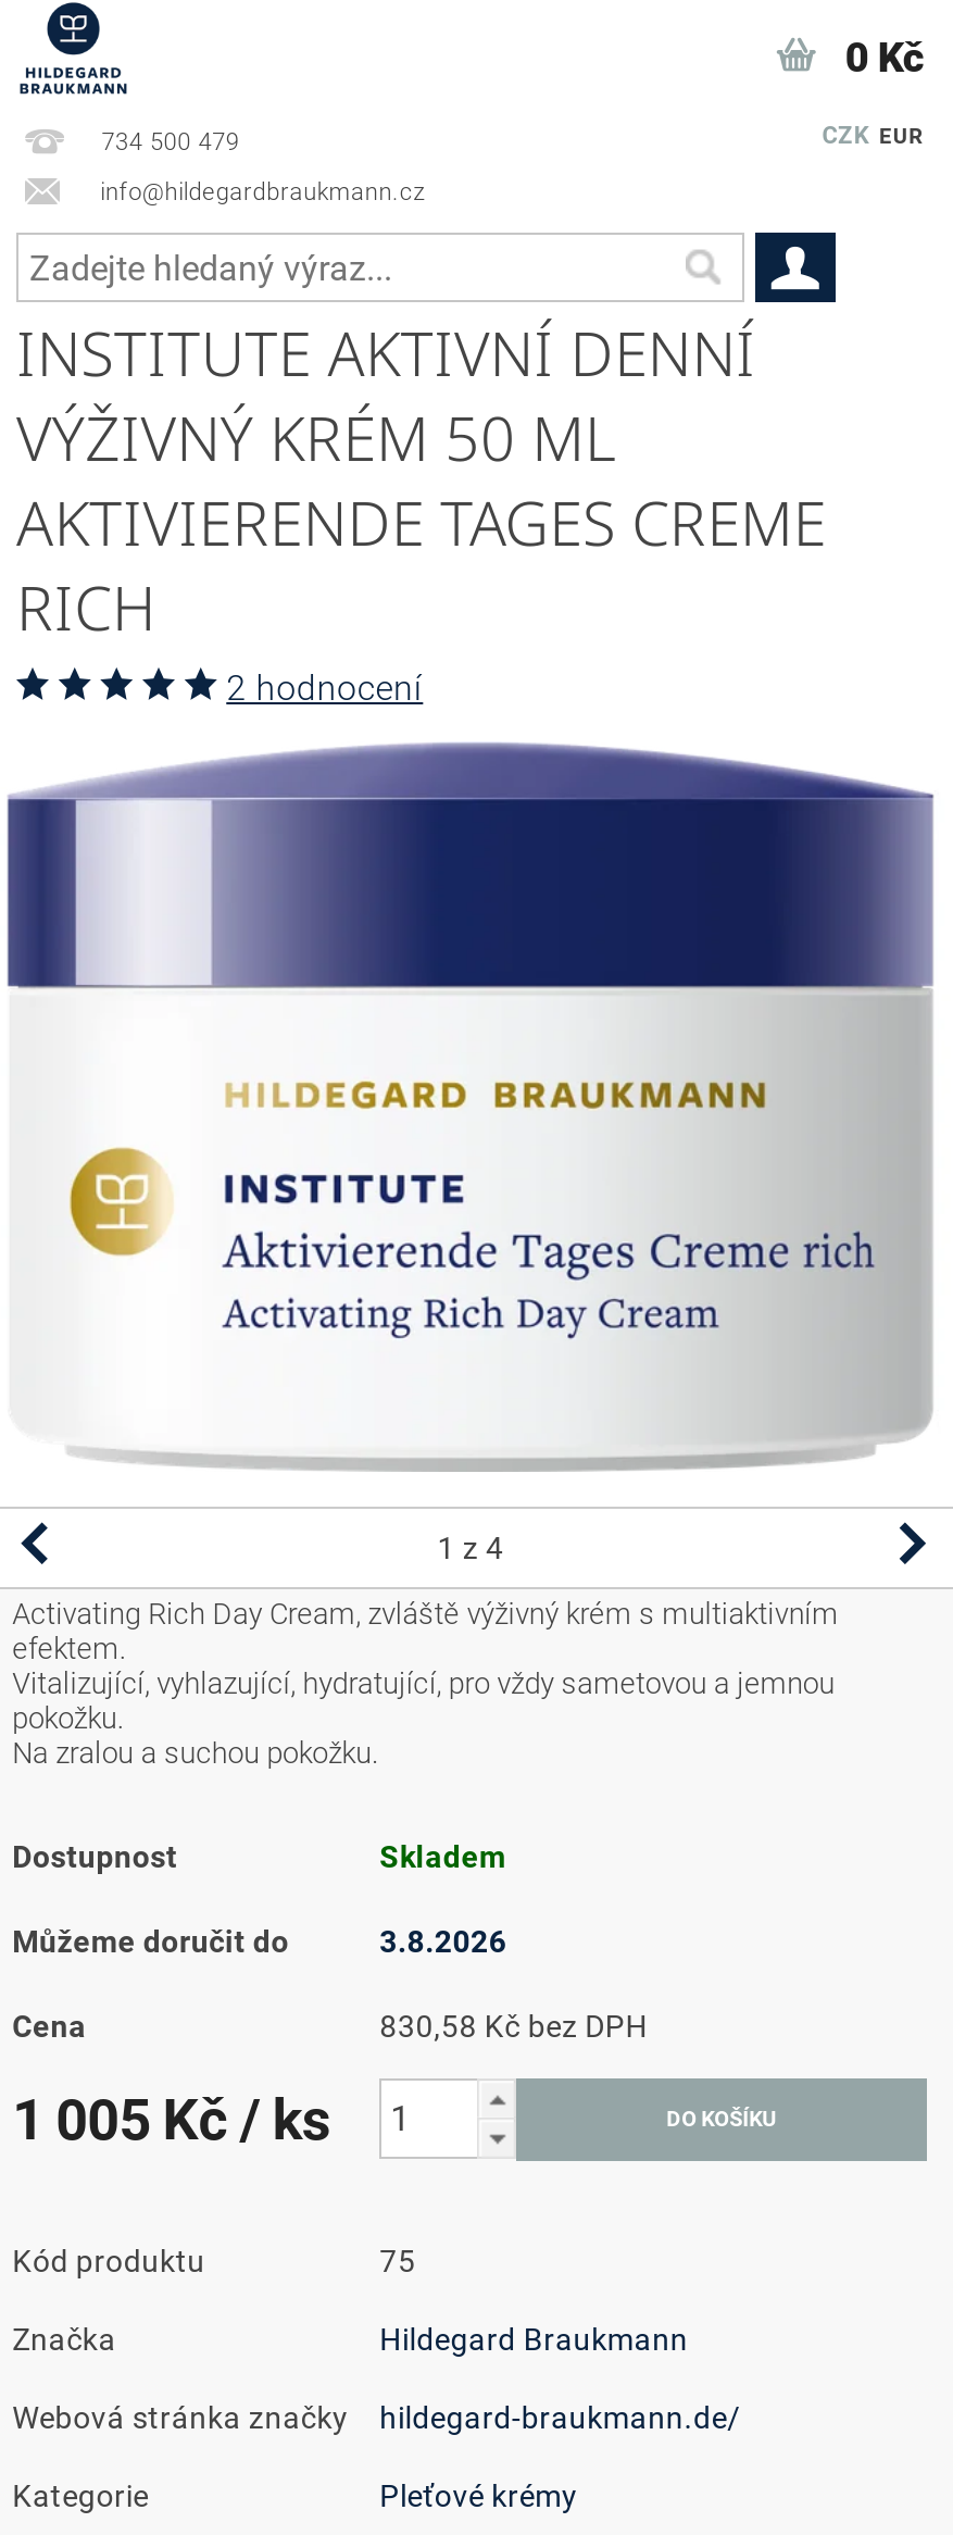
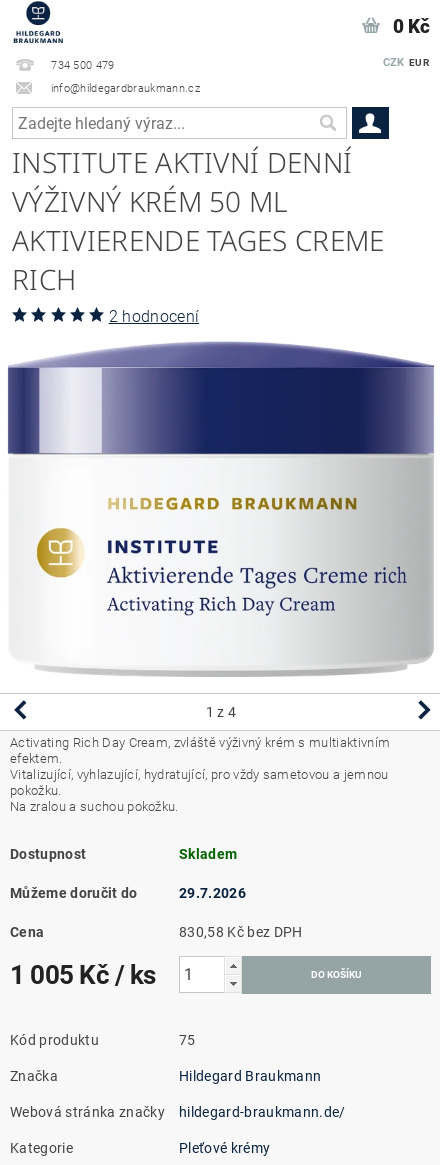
[379,1923,507,1958] 3.8.2026 -> [179,884,246,900] 29.7.2026

